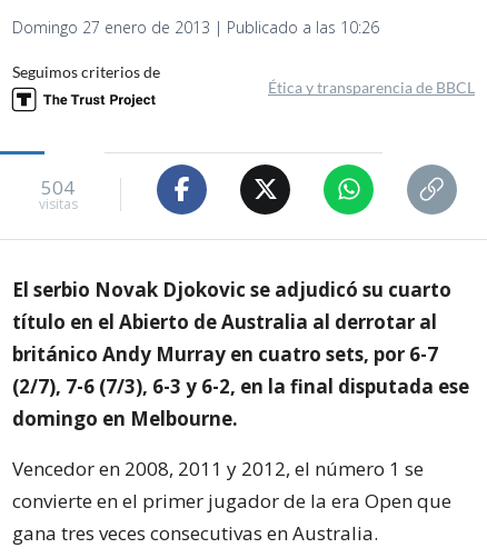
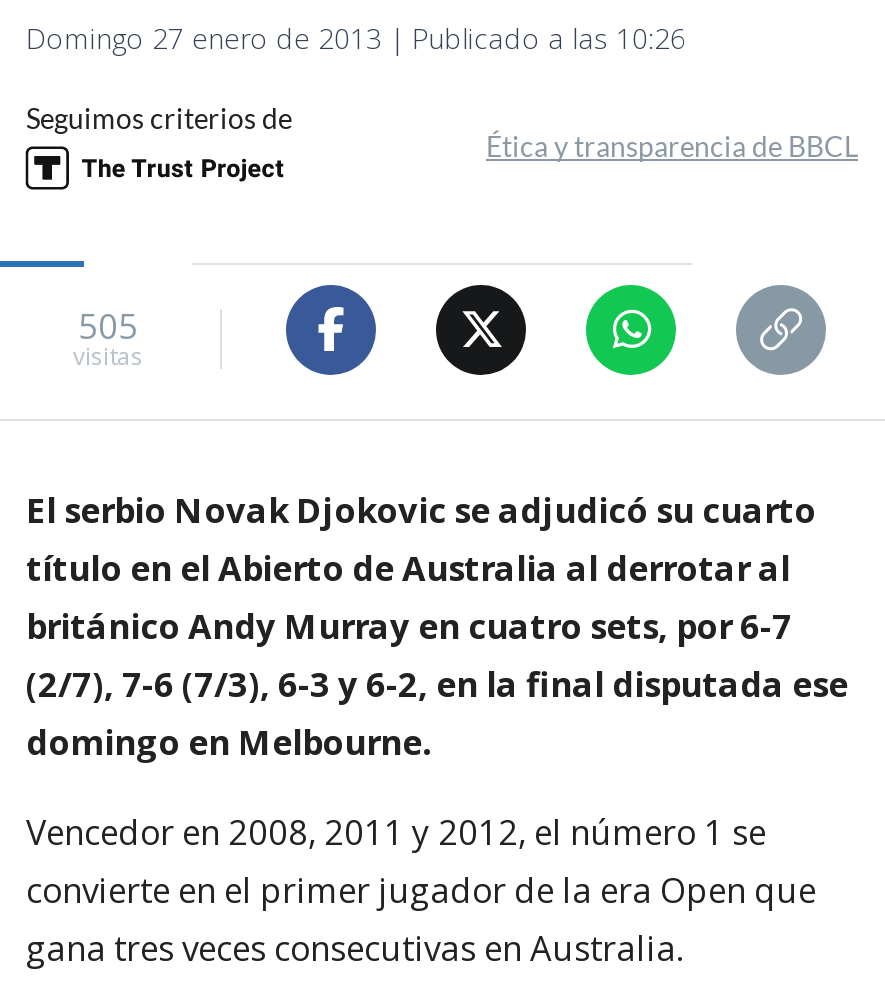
[41,175,74,200] 504 -> [78,304,138,350] 505

